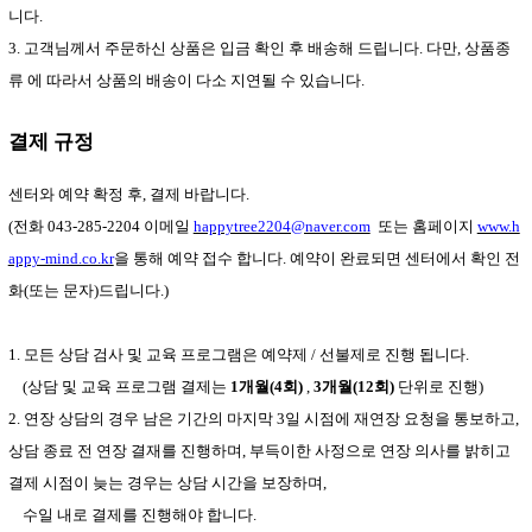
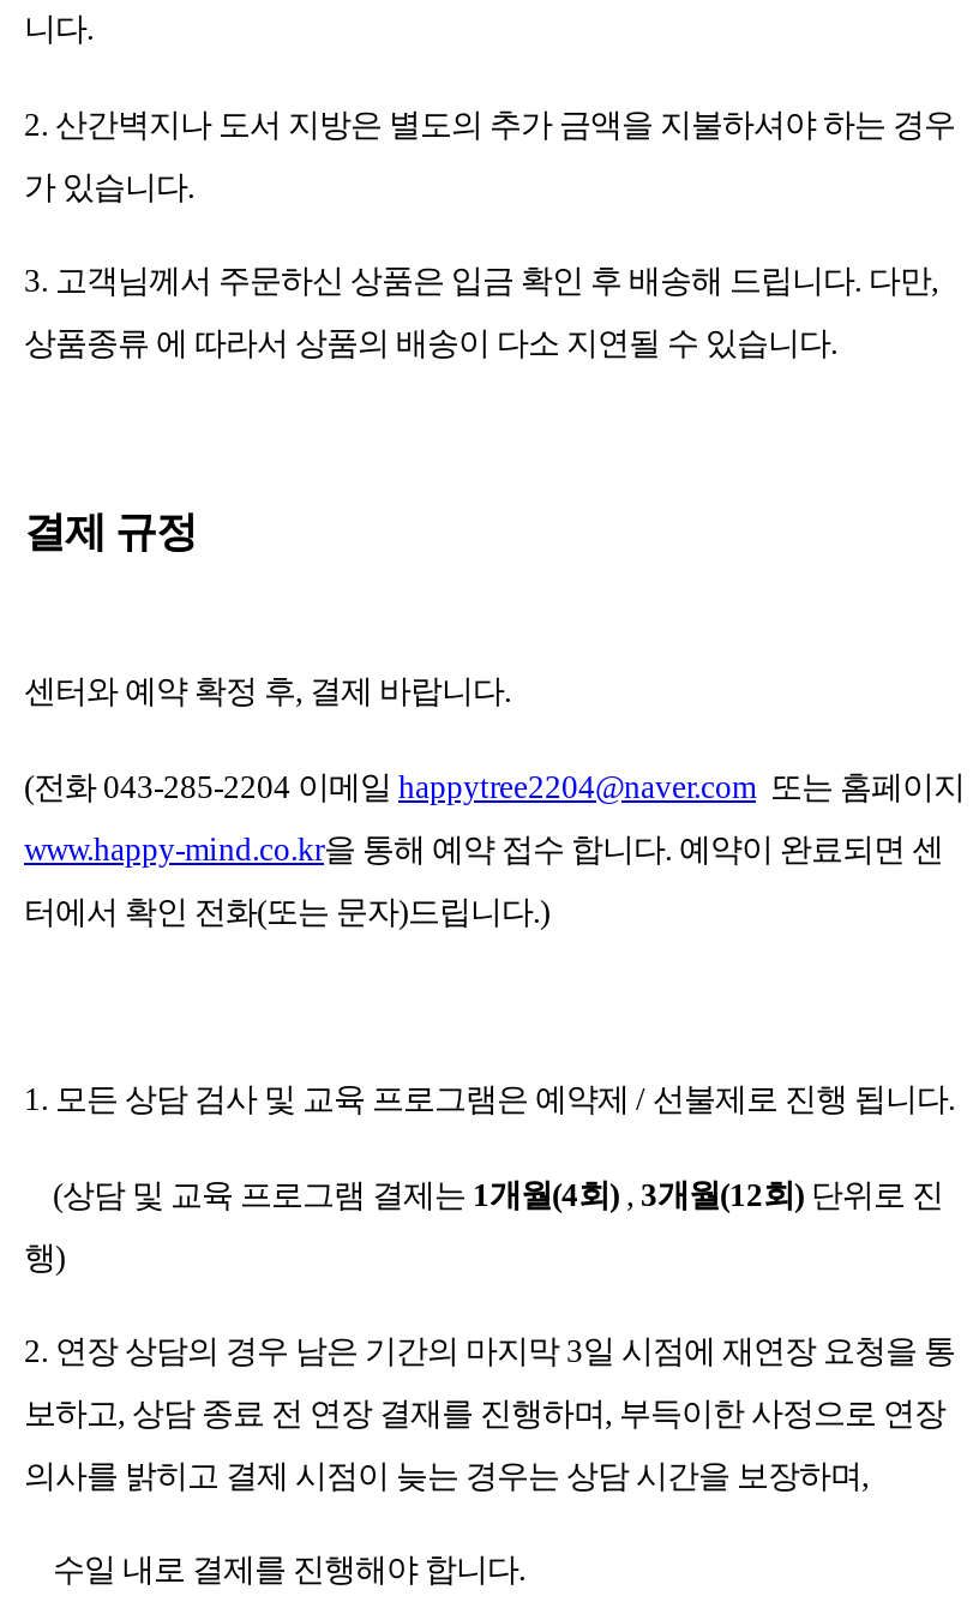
[8,39,510,89] 3. 고객님께서 주문하신 상품은 입금 확인 후 배송해 드립니다. 다만, 상품종 | 류 에 따라서 상품의 배송이 다소 지연될 수 있습니다. -> [24,106,955,361] 2. 산간벽지나 도서 지방은 별도의 추가 금액을 지불하셔야 하는 경우 | 가 있습니다. | 3. 고객님께서 주문하신 상품은 입금 확인 후 배송해 드립니다. 다만, | 상품종류 에 따라서 상품의 배송이 다소 지연될 수 있습니다.

